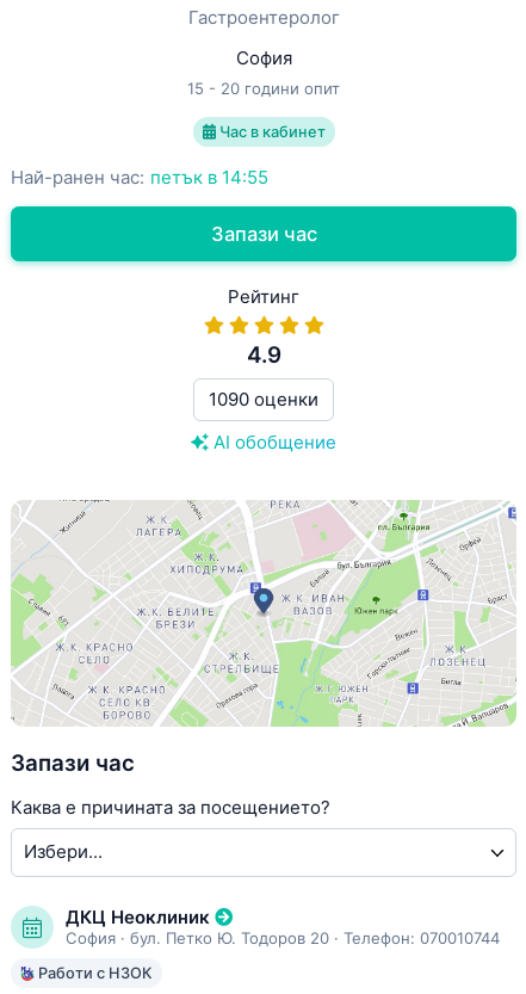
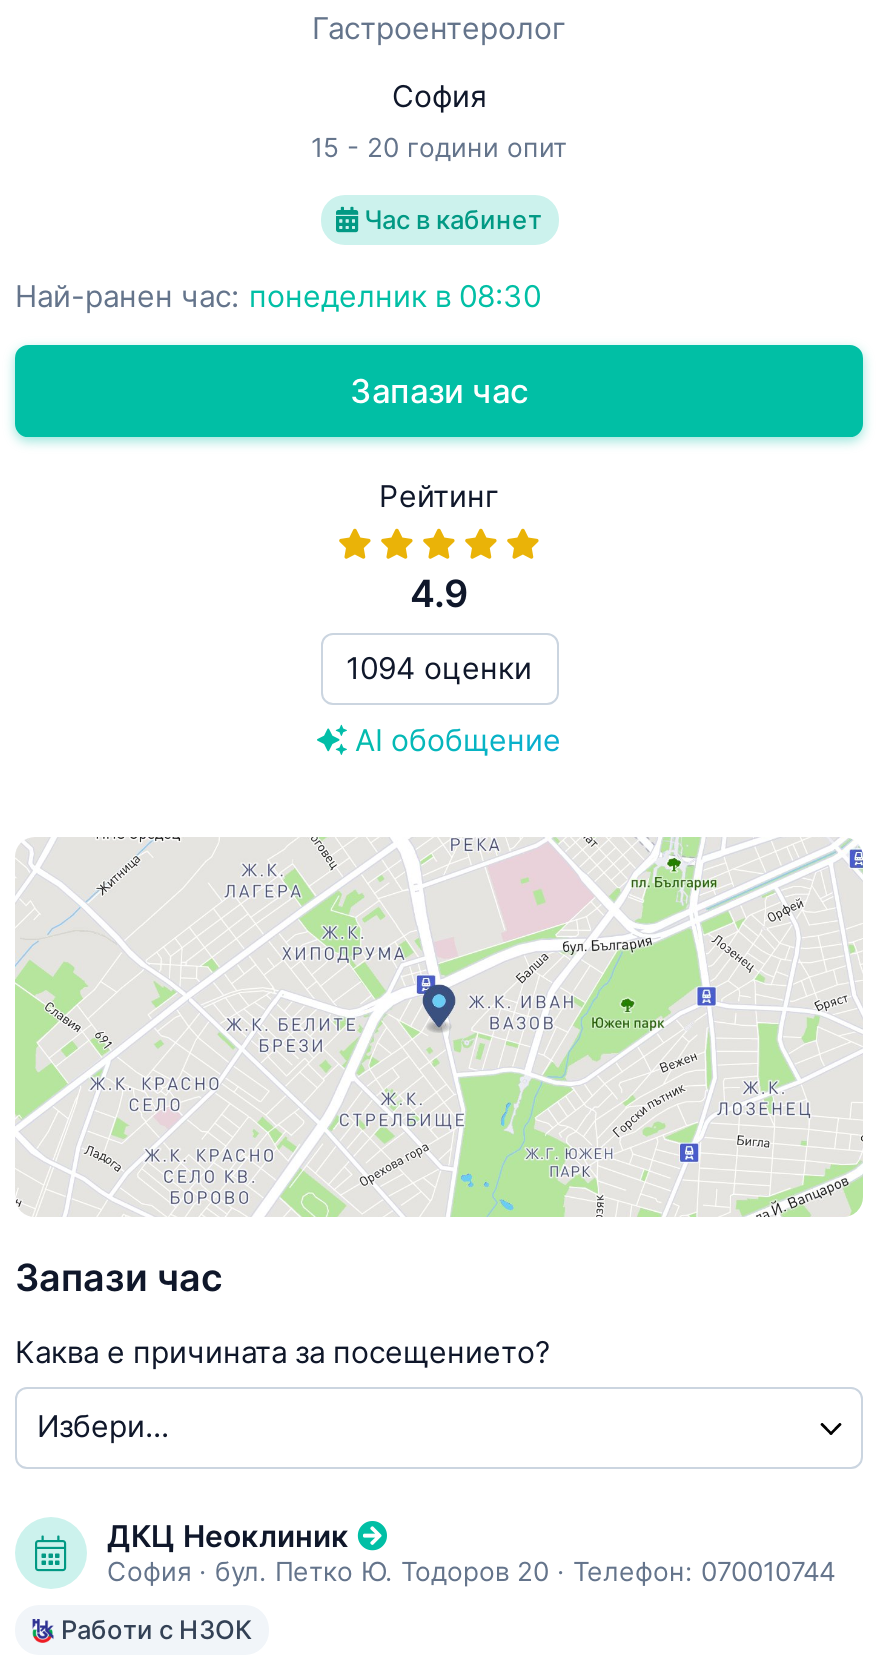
[11,166,268,189] Най-ранен час: петък в 14:55 -> [15,277,541,315] Най-ранен час: понеделник в 08:30
[209,388,318,411] 1090 оценки -> [346,649,532,687] 1094 оценки

